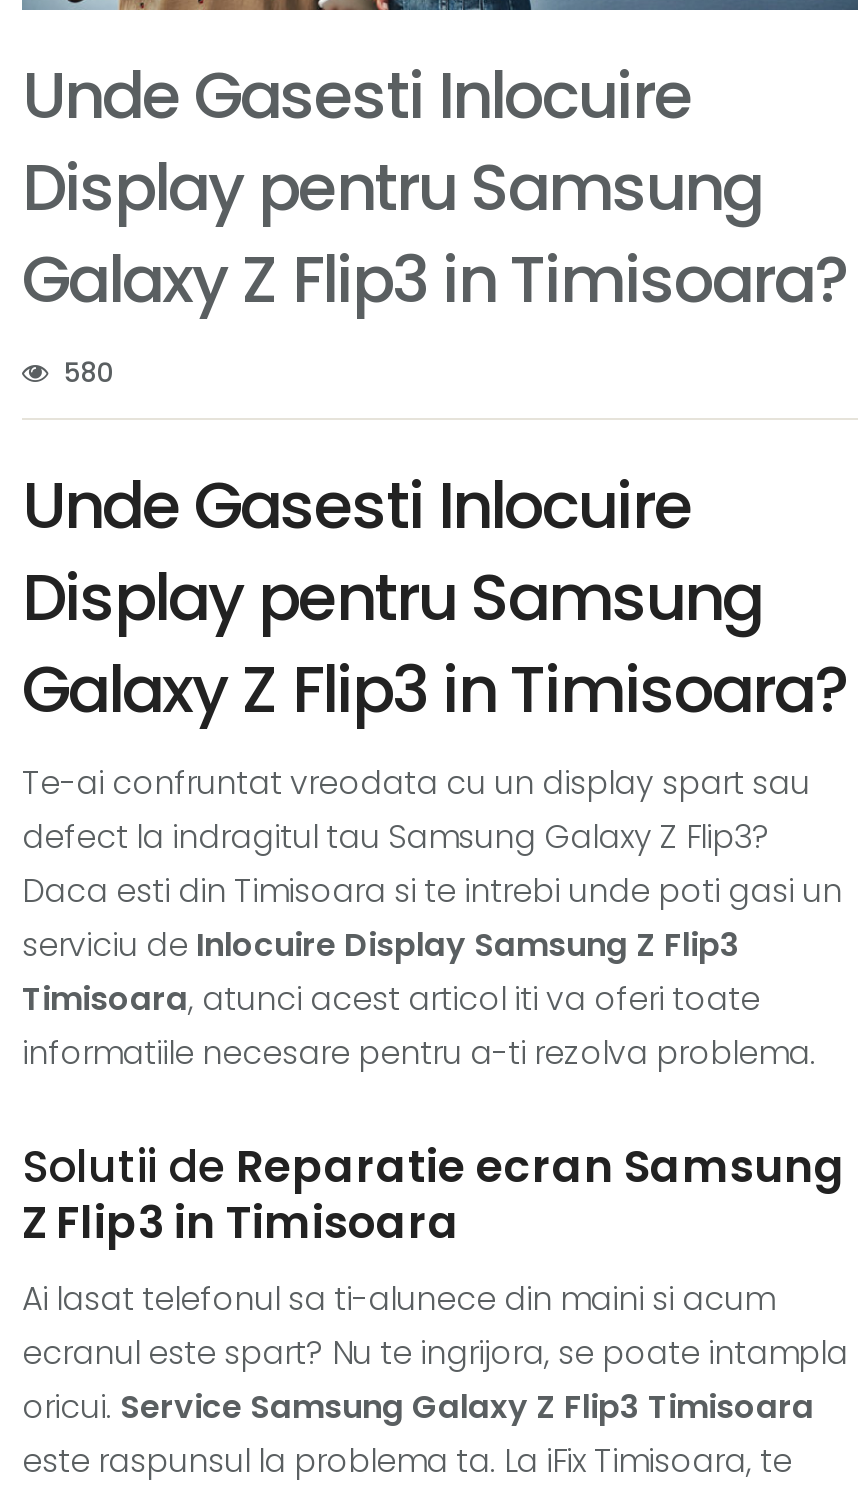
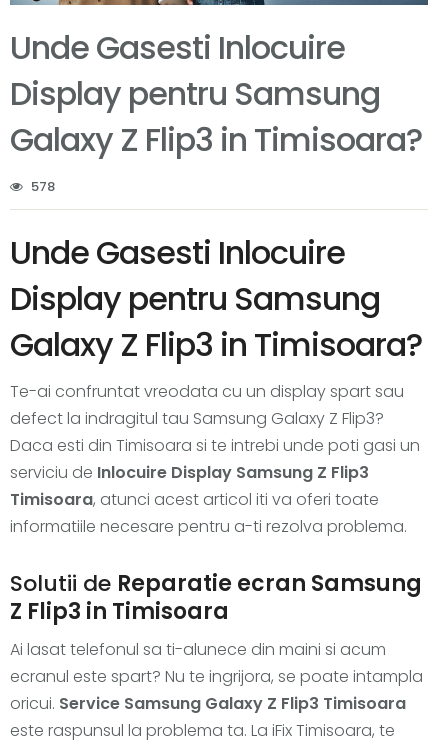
[58,355,114,393] 580 -> [28,177,55,196] 578

